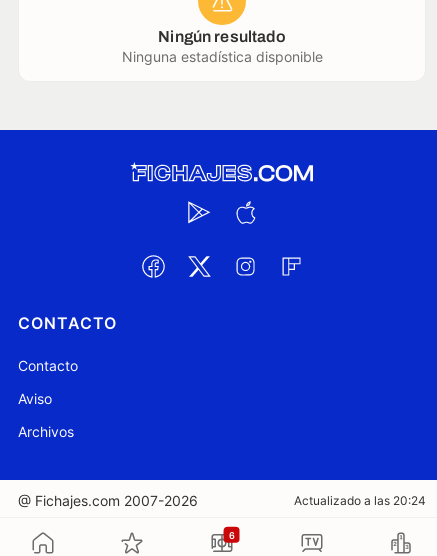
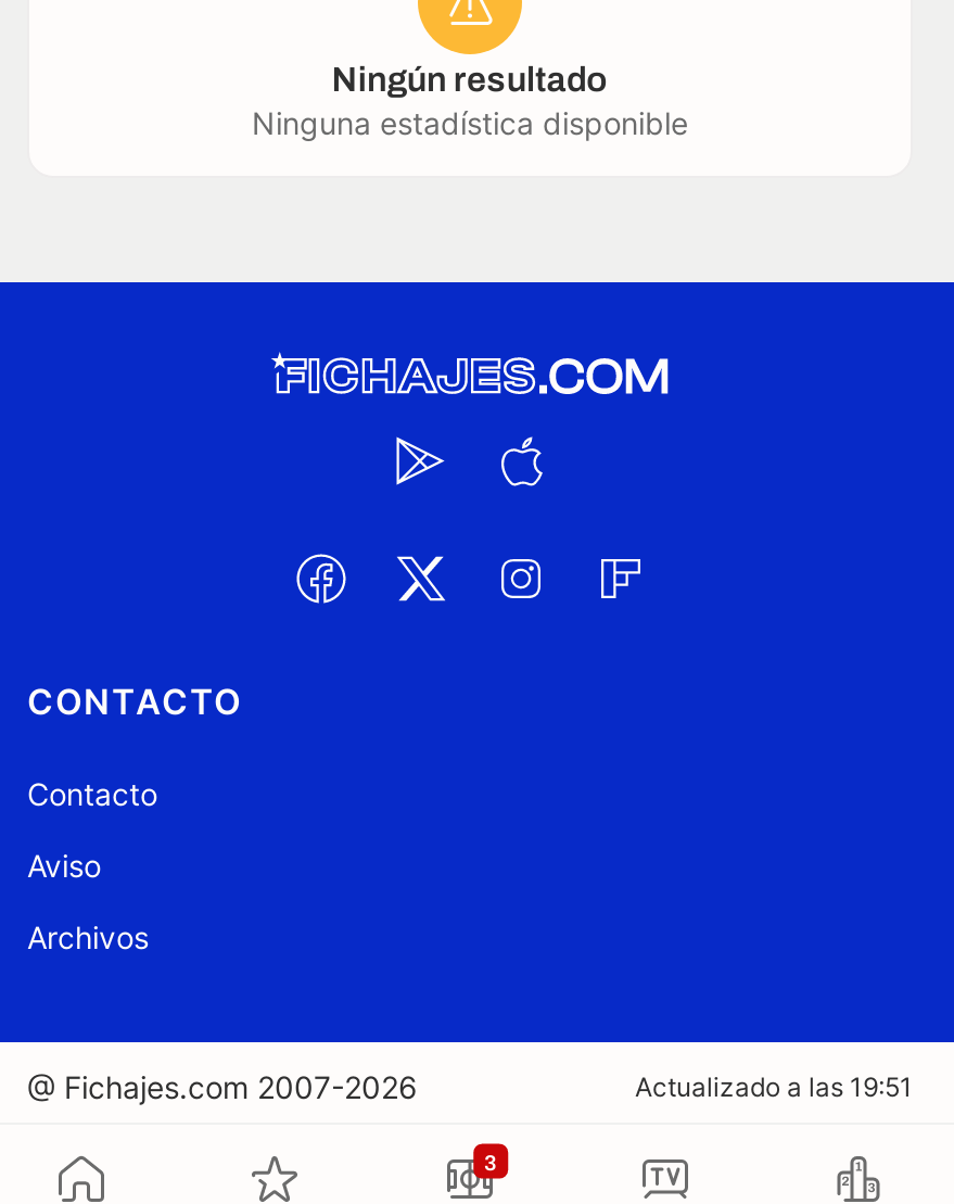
[294,493,426,508] Actualizado a las 20:24 -> [635,1070,913,1103] Actualizado a las 19:51
[228,529,235,540] 6 -> [484,1149,497,1173] 3

